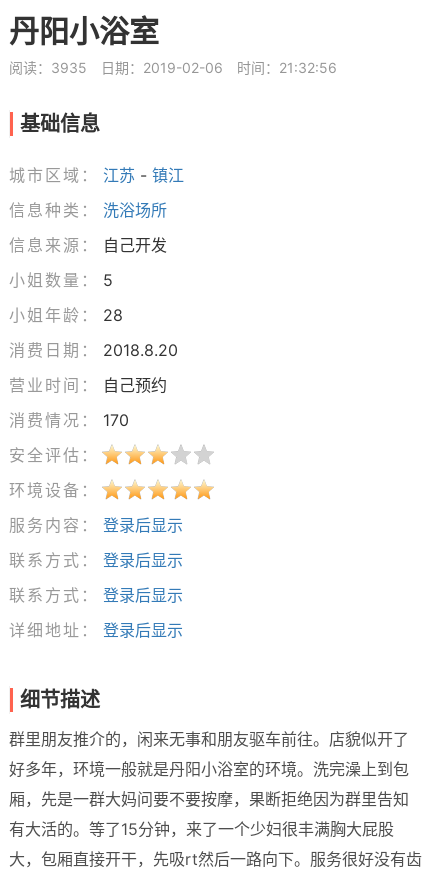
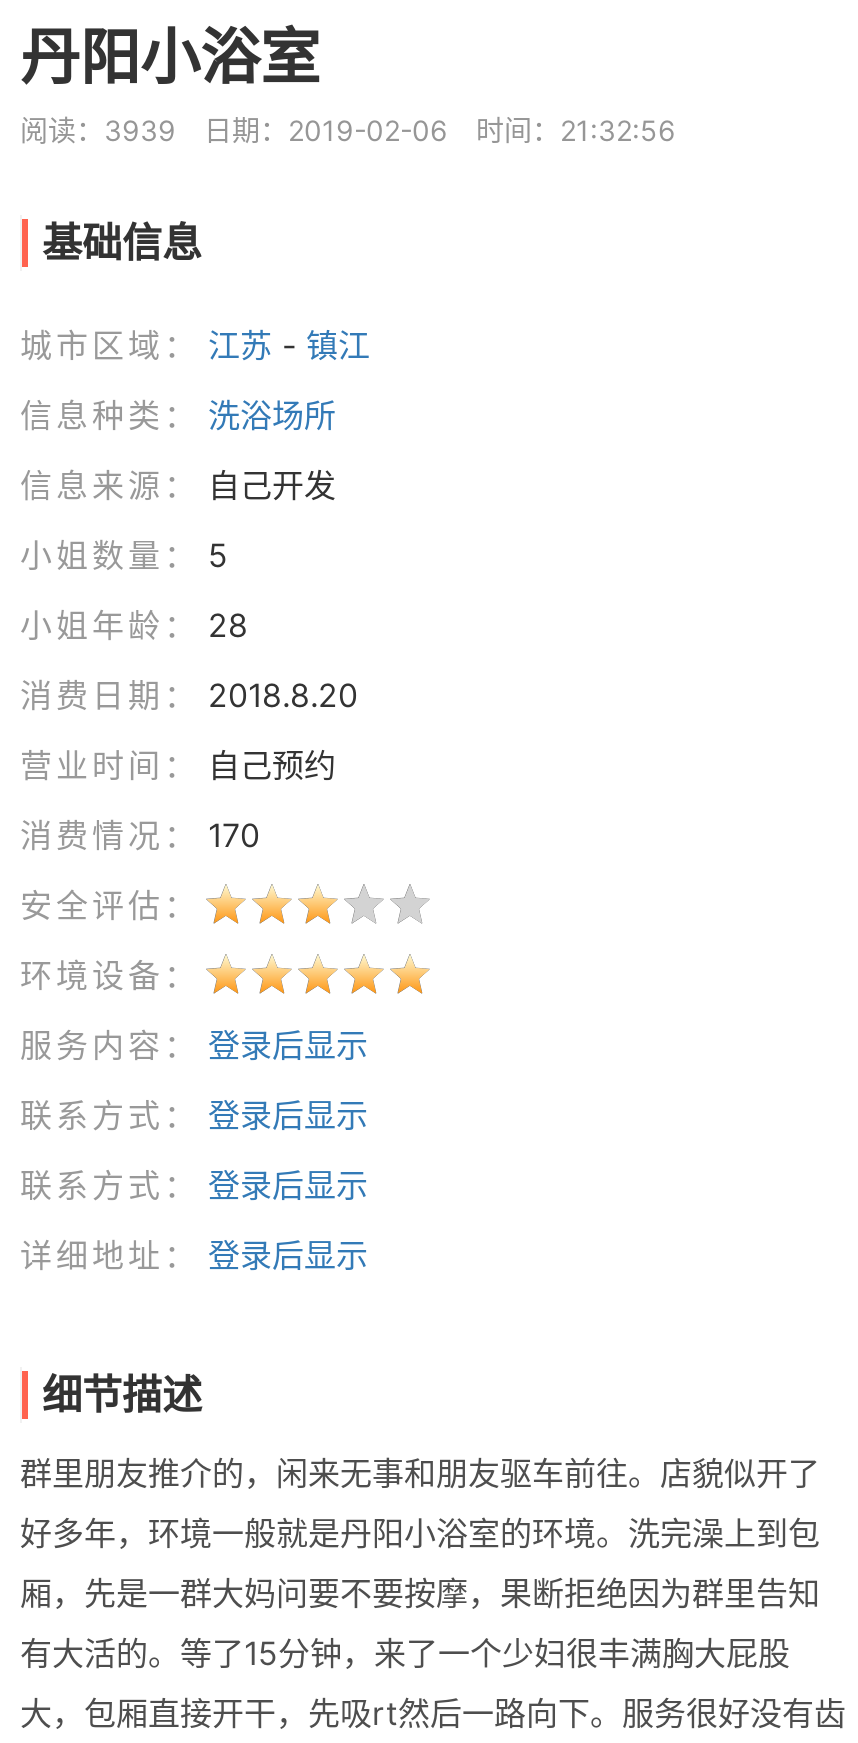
[9,59,337,76] 阅读：3935 日期：2019-02-06 时间：21:32:56 -> [20,113,676,147] 阅读：3939 日期：2019-02-06 时间：21:32:56

